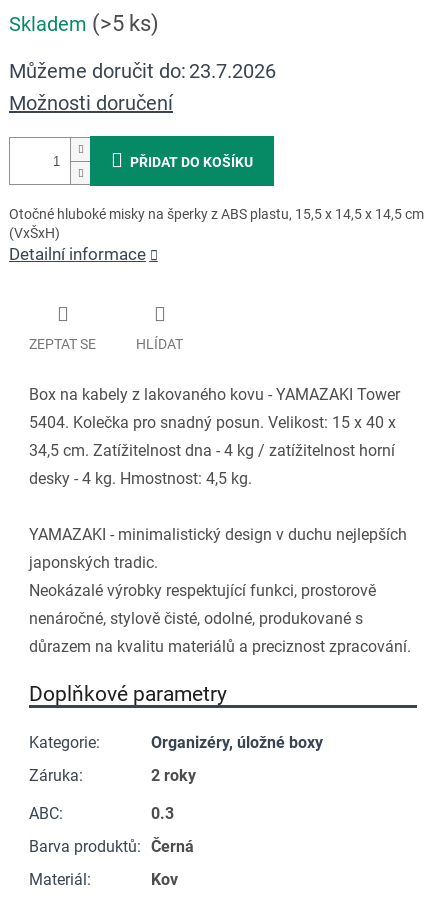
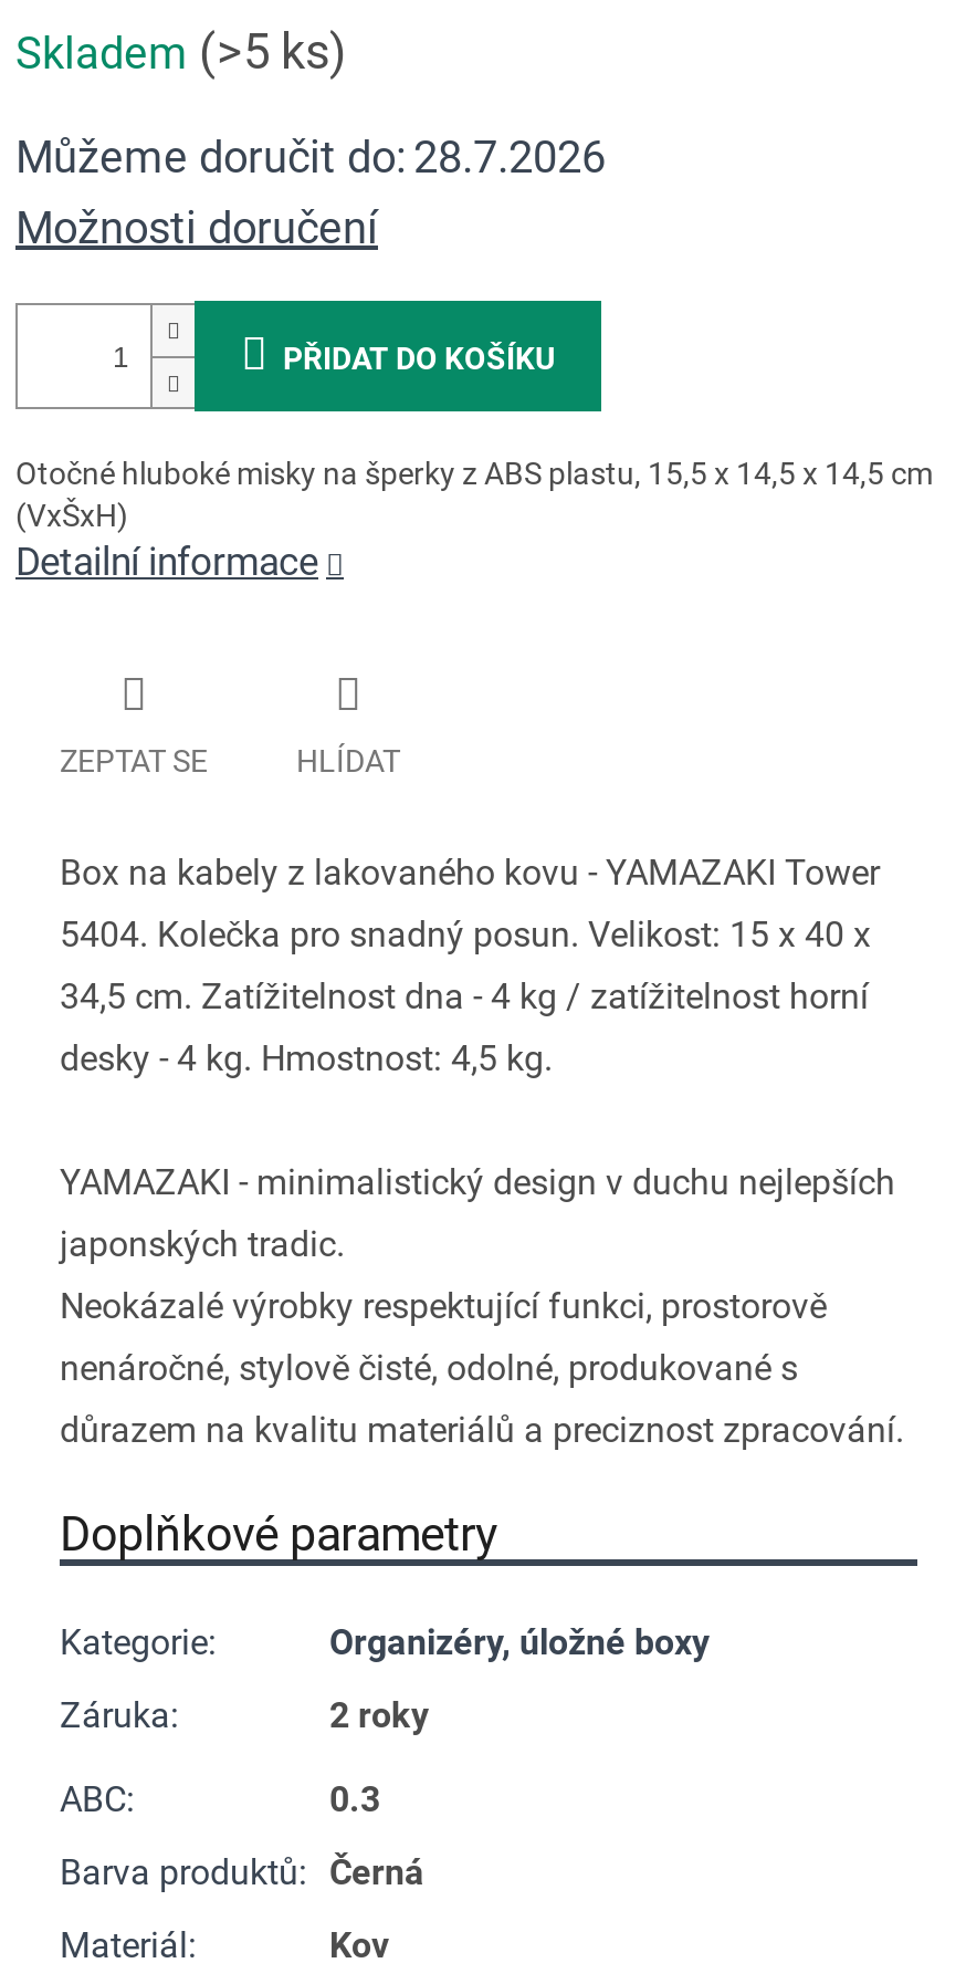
[9,59,276,83] Můžeme doručit do: 23.7.2026 -> [15,131,606,184] Můžeme doručit do: 28.7.2026

